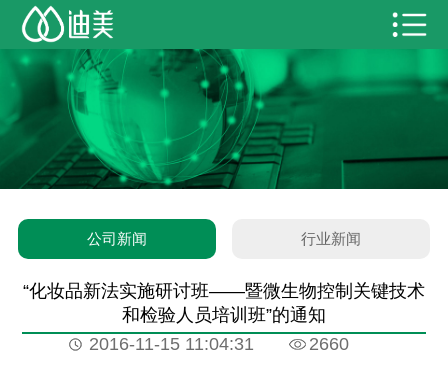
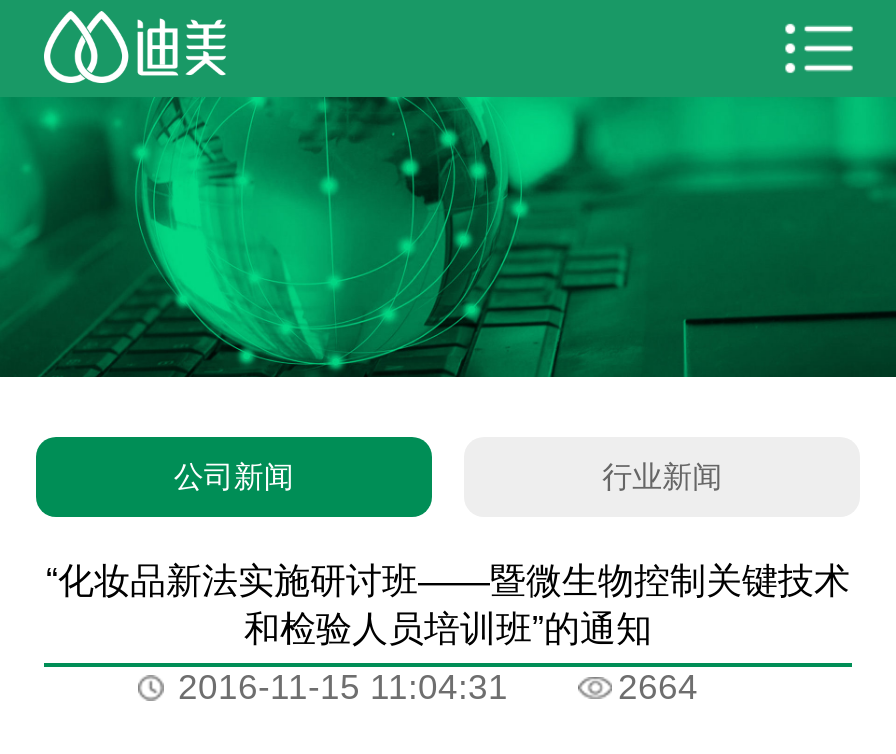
[309,334,349,354] 2660 -> [618,667,698,707] 2664

